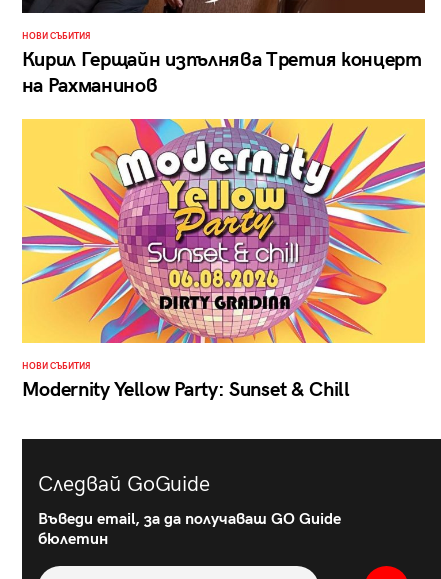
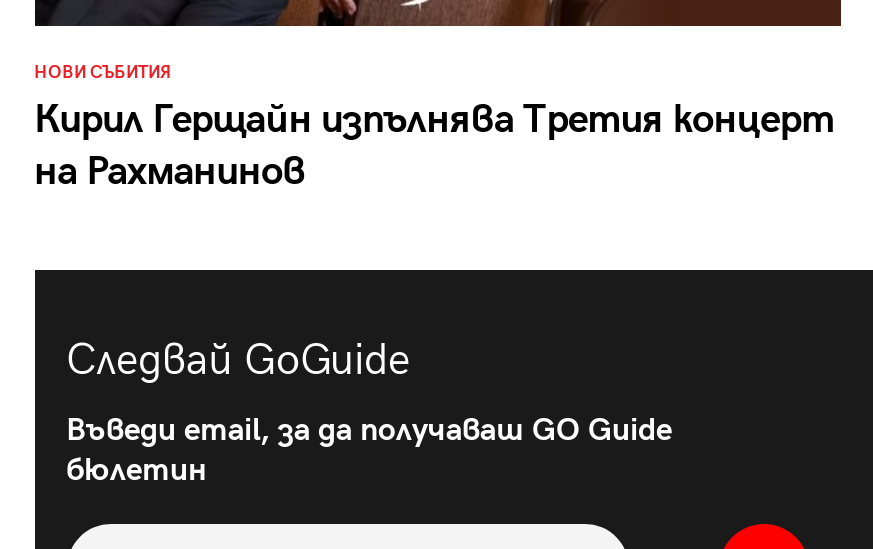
[21,118,426,402] [image] | НОВИ СЪБИТИЯ | Modernity Yellow Party: Sunset & Chill -> none

